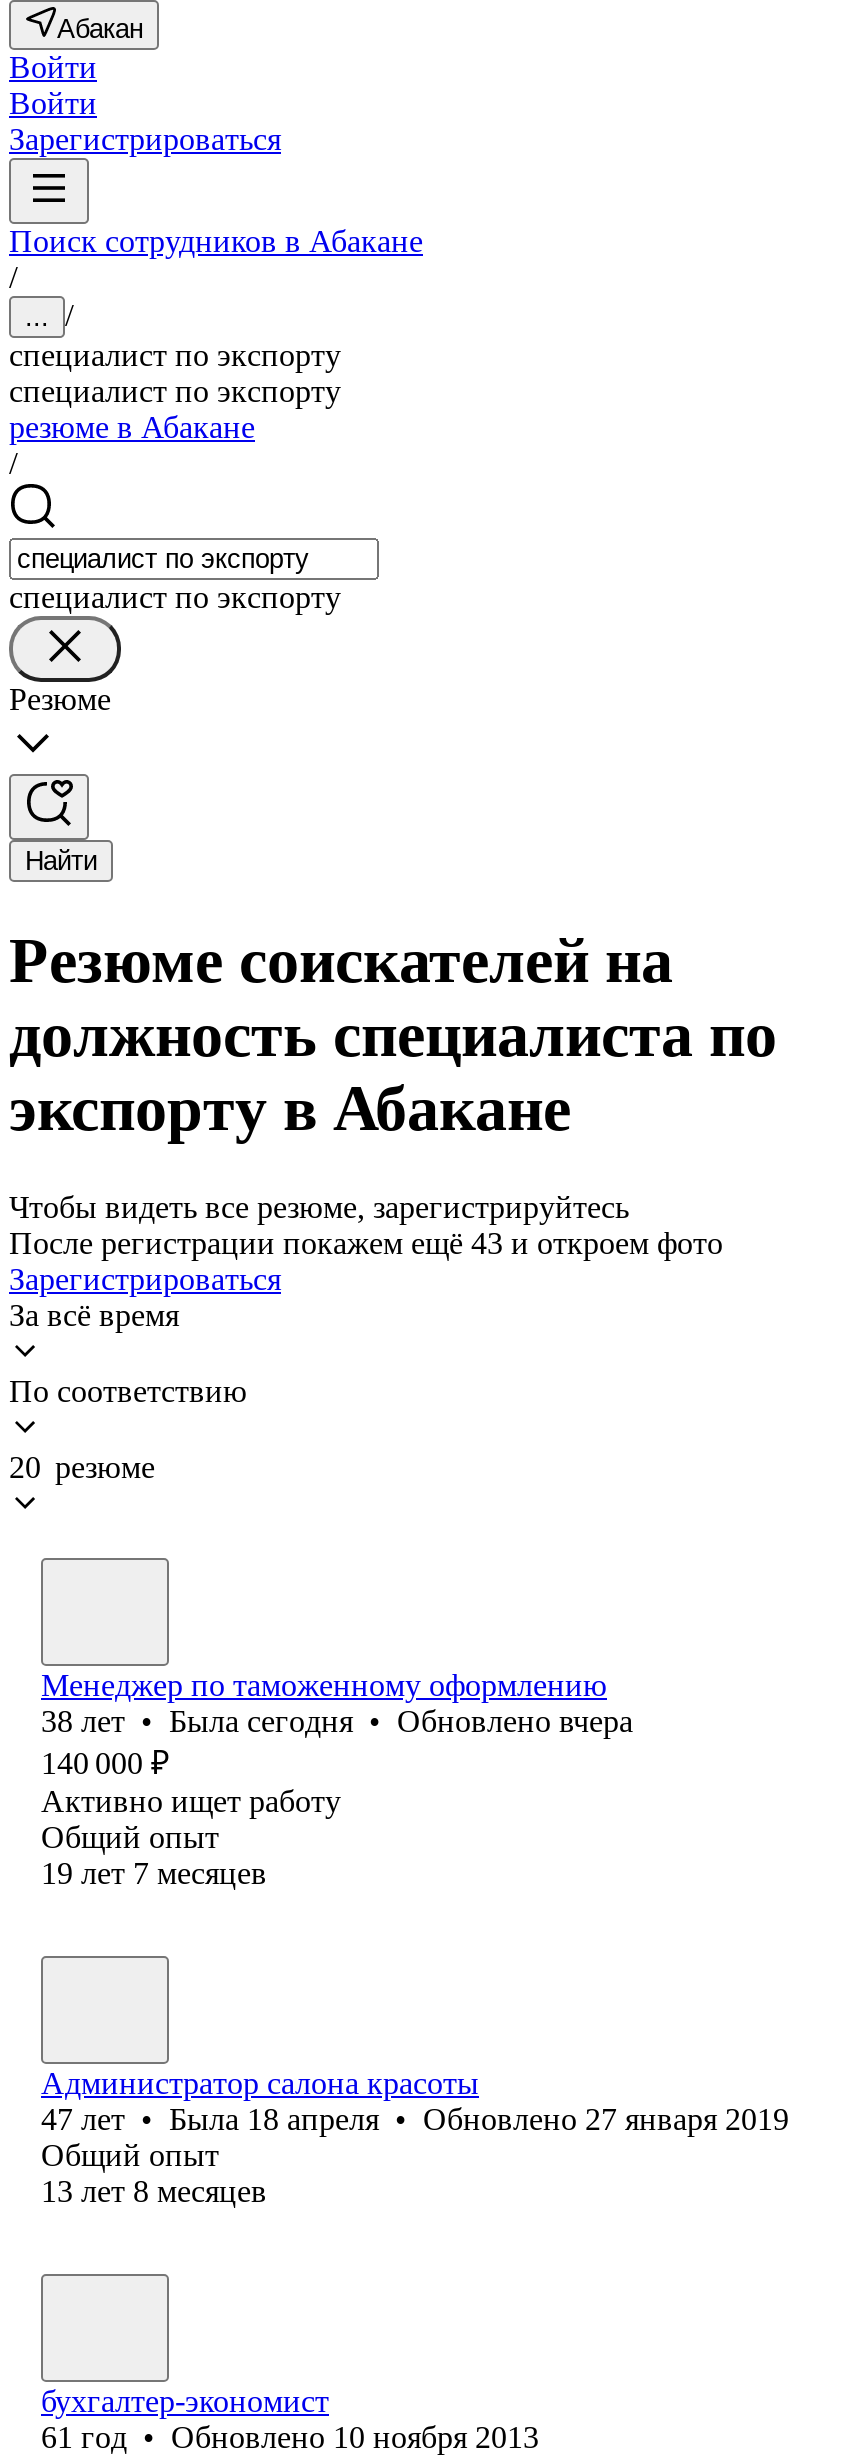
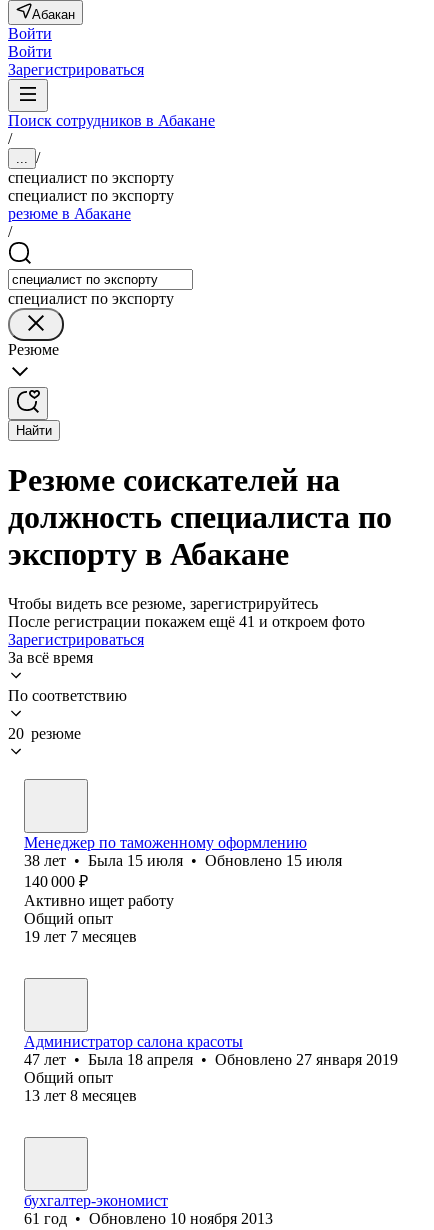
[9,1226,723,1260] После регистрации покажем ещё 43 и откроем фото -> [8,613,365,630] После регистрации покажем ещё 41 и откроем фото
[41,1704,633,1738] 38 лет • Была сегодня • Обновлено вчера -> [24,852,342,869] 38 лет • Была 15 июля • Обновлено 15 июля

